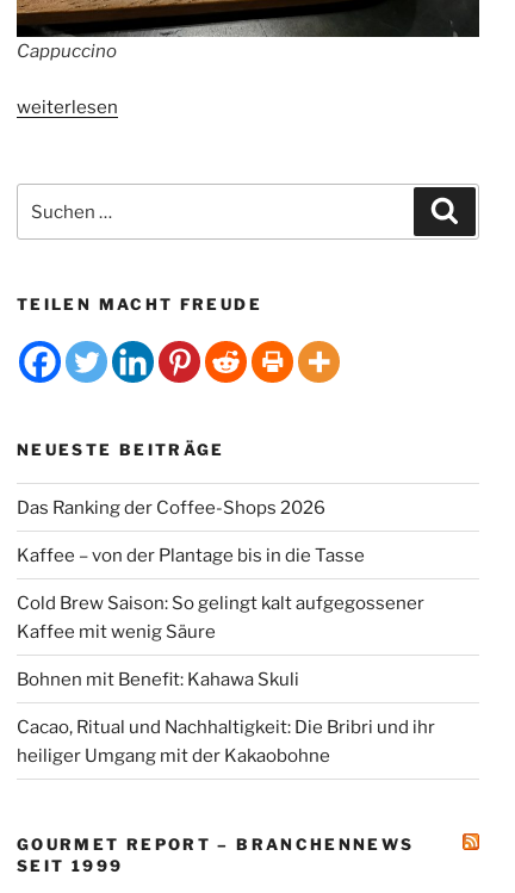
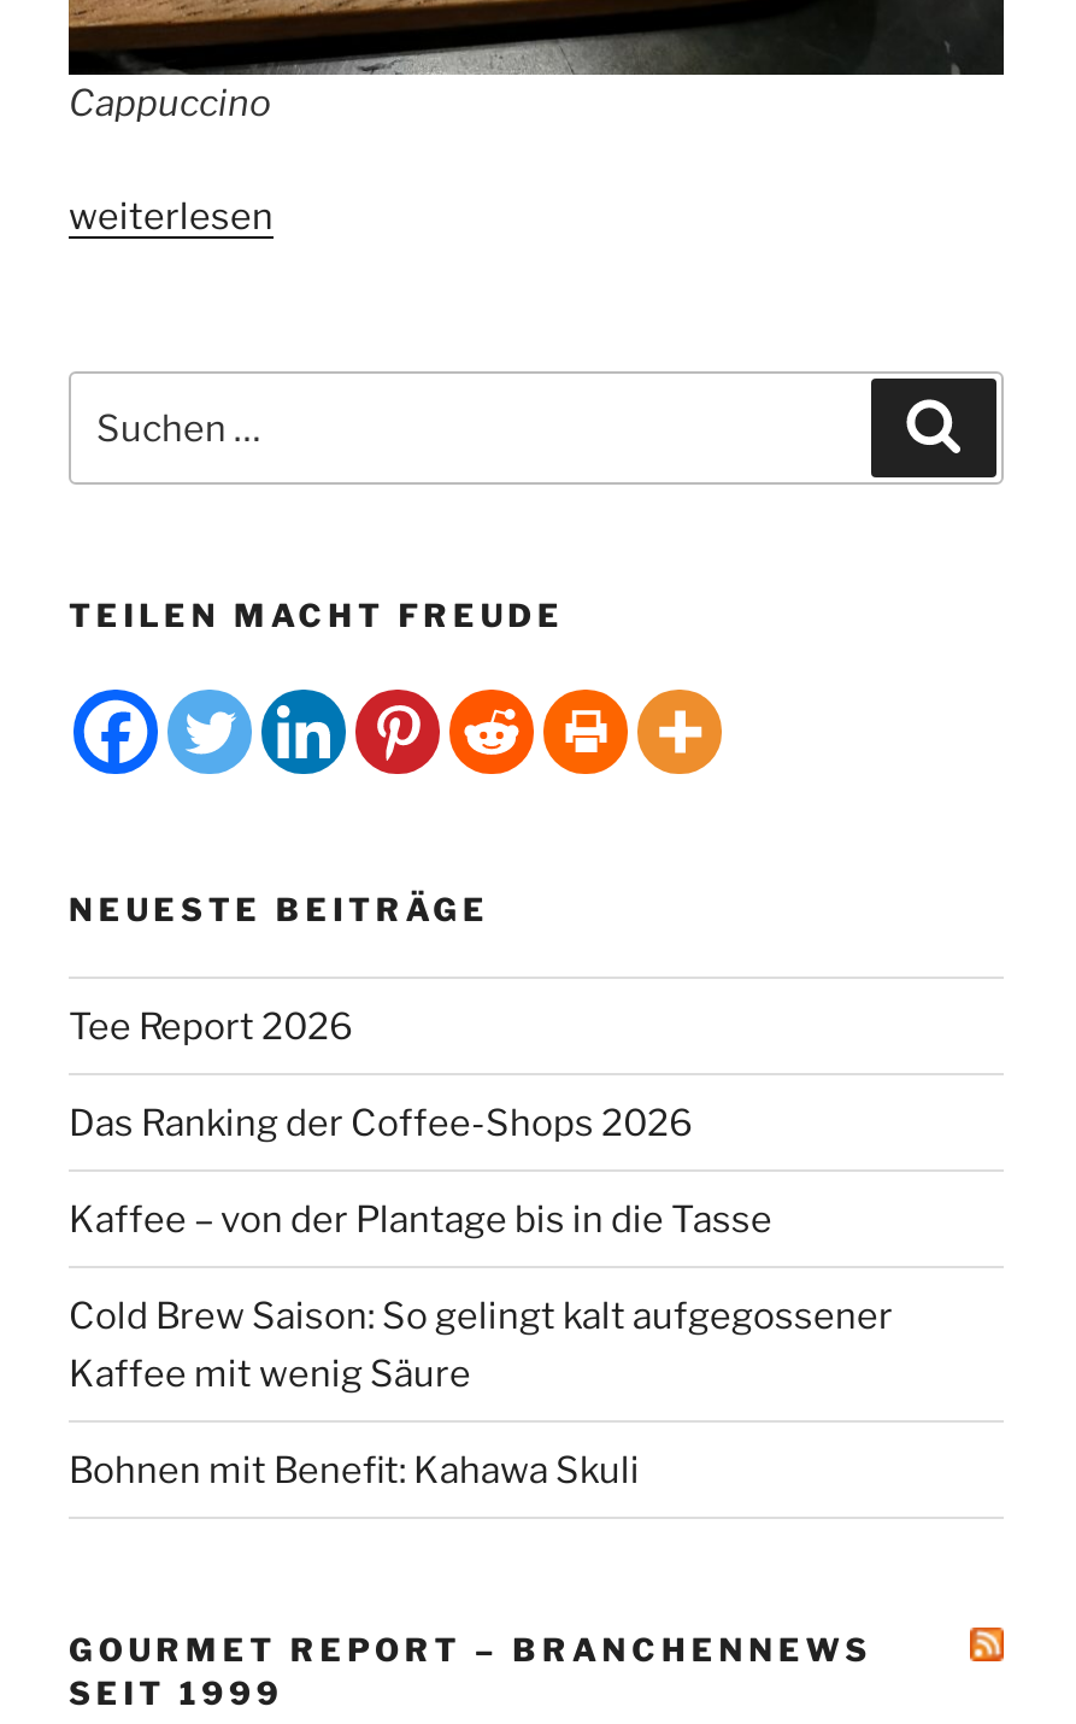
none -> [69,1005,353,1049] Tee Report 2026
moved [17,497,424,690] -> [69,1102,893,1493]: Das Ranking der Coffee-Shops 2026 | Kaffee – von der Plantage bis in die Tasse | Cold Brew Saison: So gelingt kalt aufgegossener | Kaffee mit wenig Säure | Bohnen mit Benefit: Kahawa Skuli
[17,717,435,767] Cacao, Ritual und Nachhaltigkeit: Die Bribri und ihr | heiliger Umgang mit der Kakaobohne -> none

